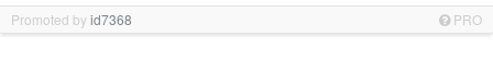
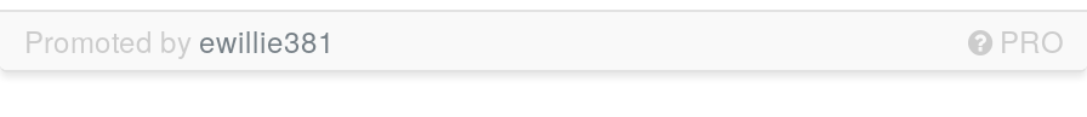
[11,10,132,28] Promoted by id7368 -> [24,19,335,60] Promoted by ewillie381

